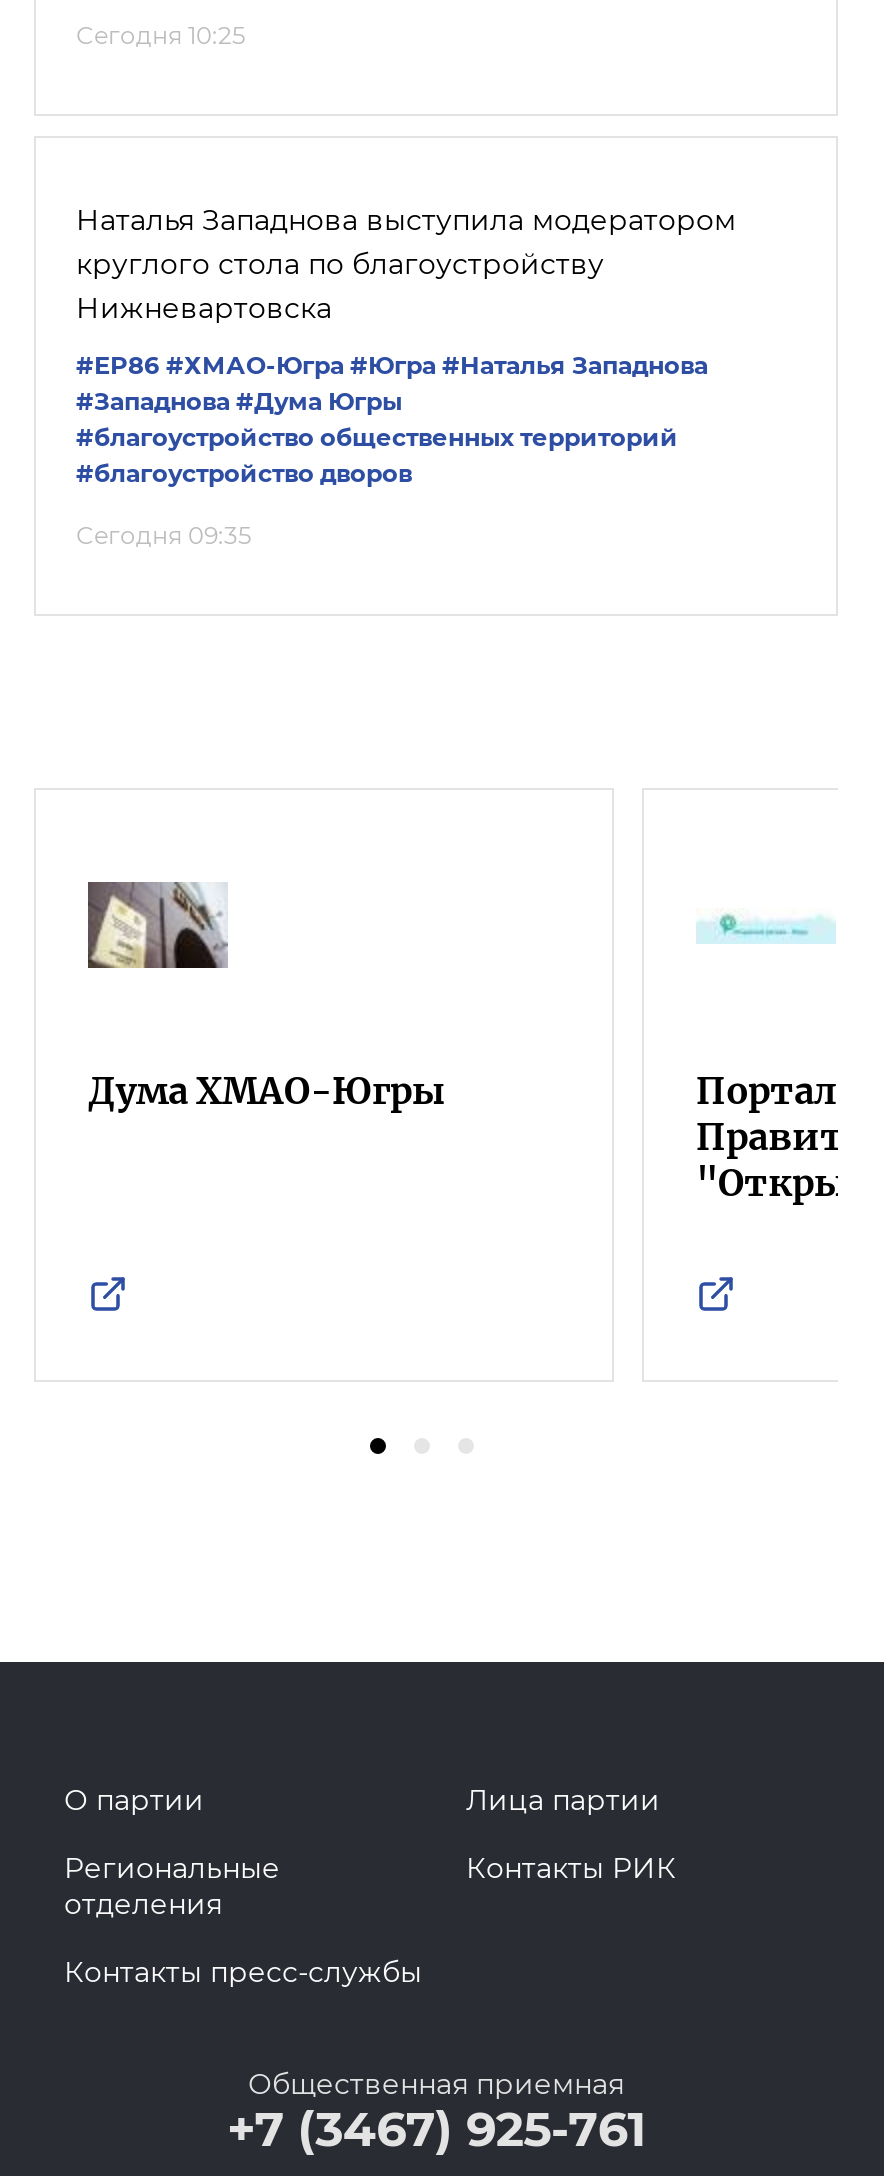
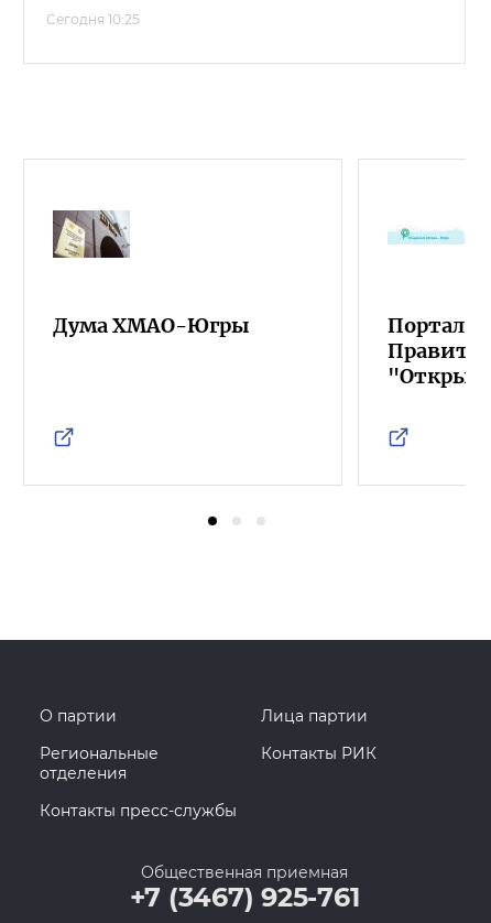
[76,202,736,550] Наталья Западнова выступила модератором | круглого стола по благоустройству | Нижневартовска | #ЕР86 #ХМАО-Югра #Югра #Наталья Западнова | #Западнова #Дума Югры | #благоустройство общественных территорий | #благоустройство дворов | Сегодня 09:35 -> none

